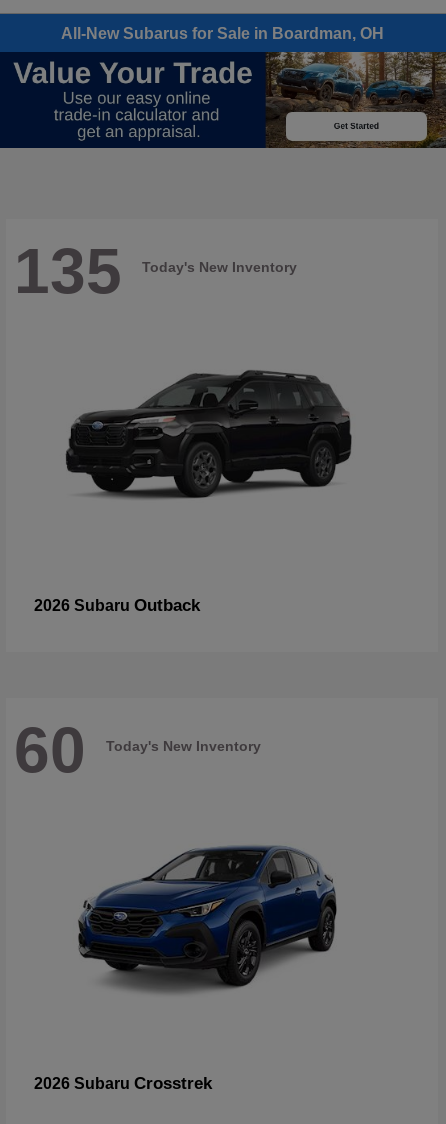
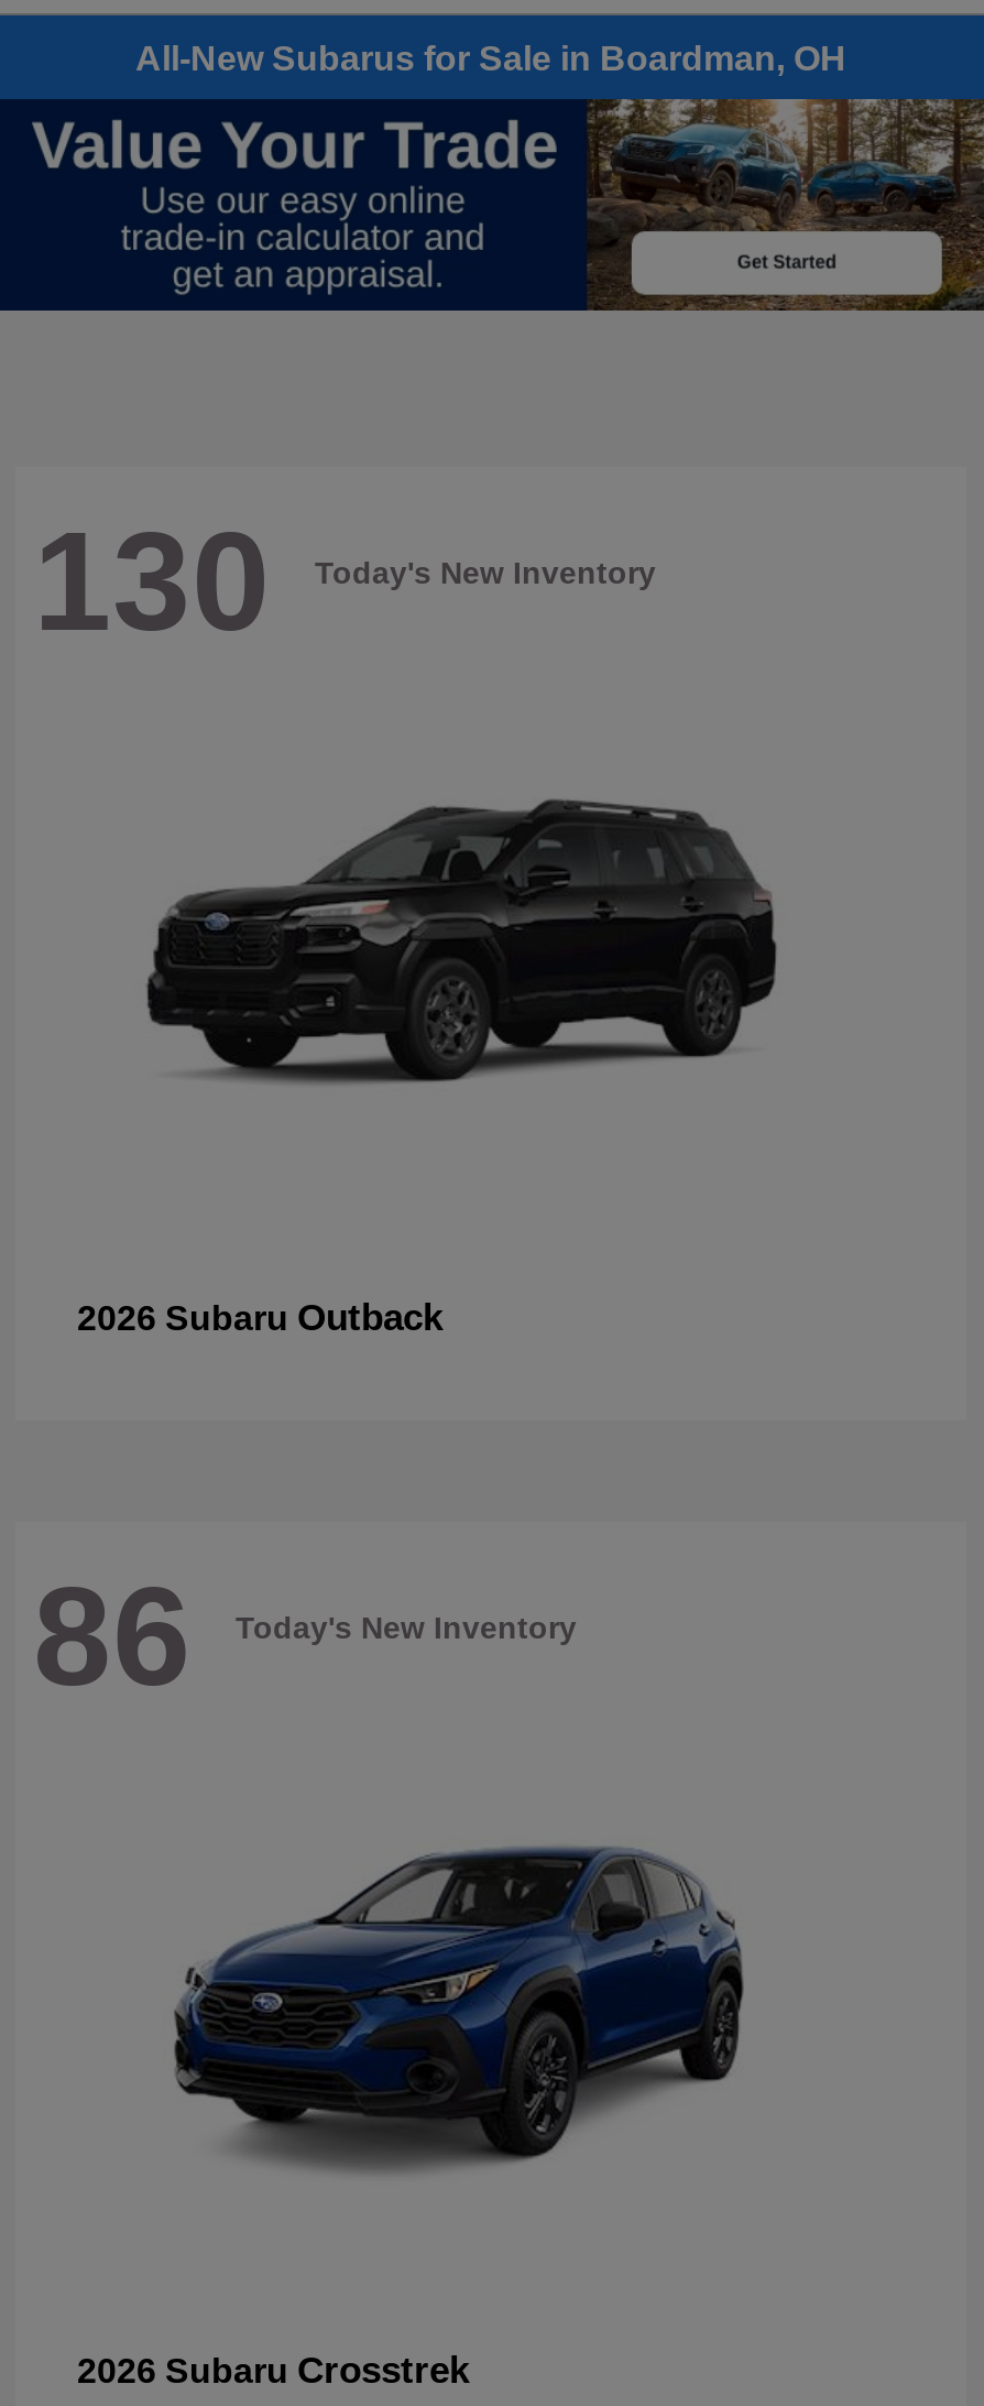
[14,235,297,307] 135 Today's New Inventory -> [33,503,656,661] 130 Today's New Inventory
[14,714,261,786] 60 Today's New Inventory -> [33,1557,577,1716] 86 Today's New Inventory

